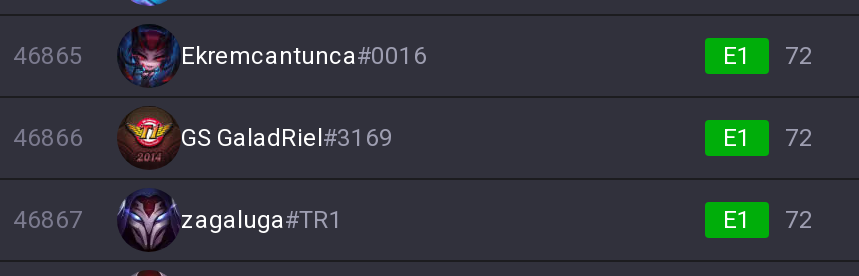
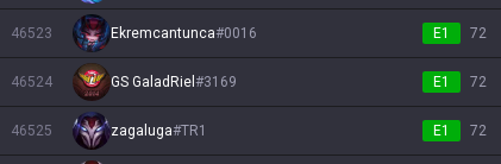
[13,42,83,70] 46865 -> [11,25,52,42] 46523
[13,124,83,152] 46866 -> [11,74,52,90] 46524
[13,206,83,234] 46867 -> [11,122,52,139] 46525

